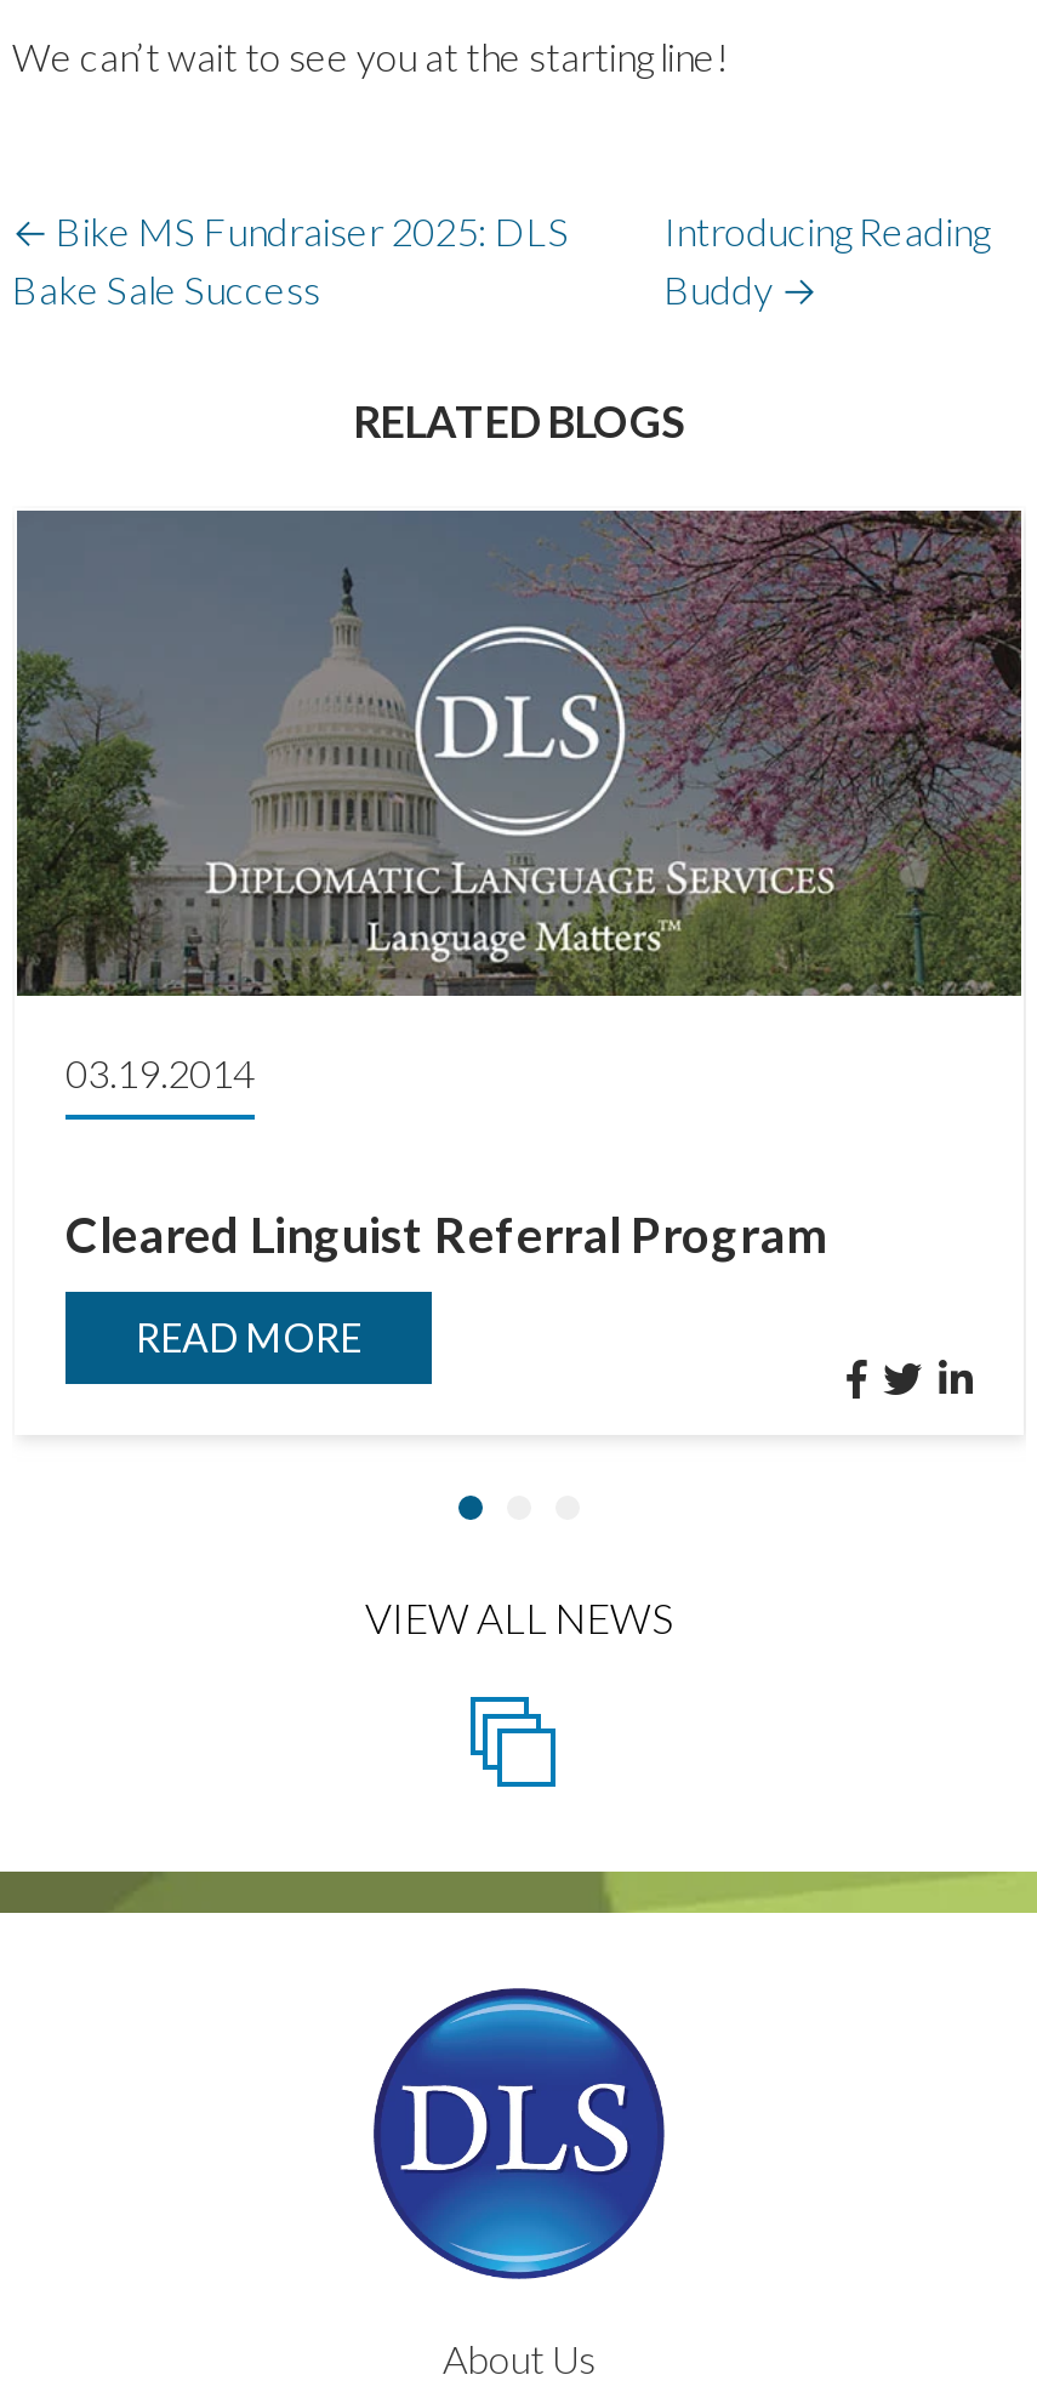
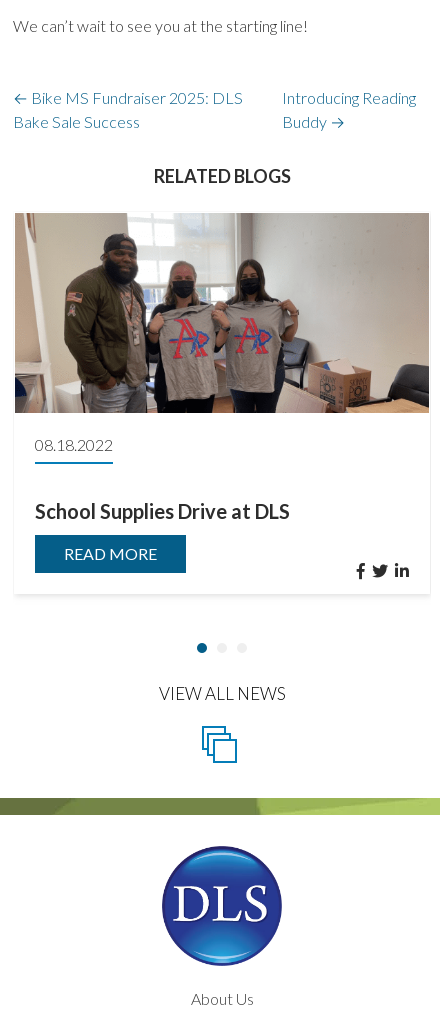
[15,508,1024,1095] [image] | 03.19.2014 -> [15,213,430,454] [image] | 08.18.2022
[65,1204,827,1262] Cleared Linguist Referral Program -> [35,499,290,523] School Supplies Drive at DLS

